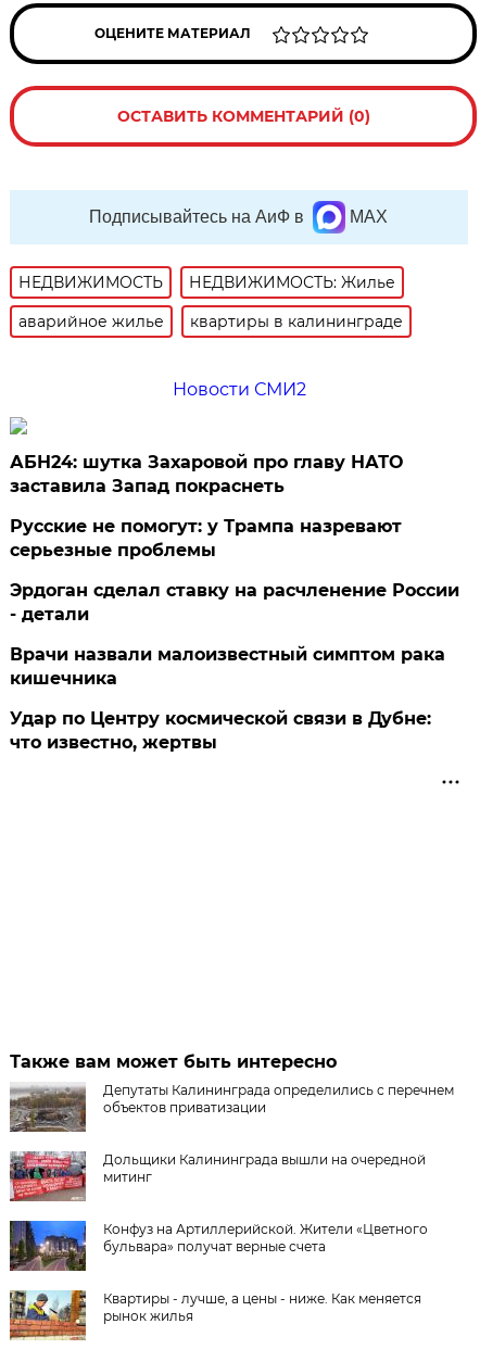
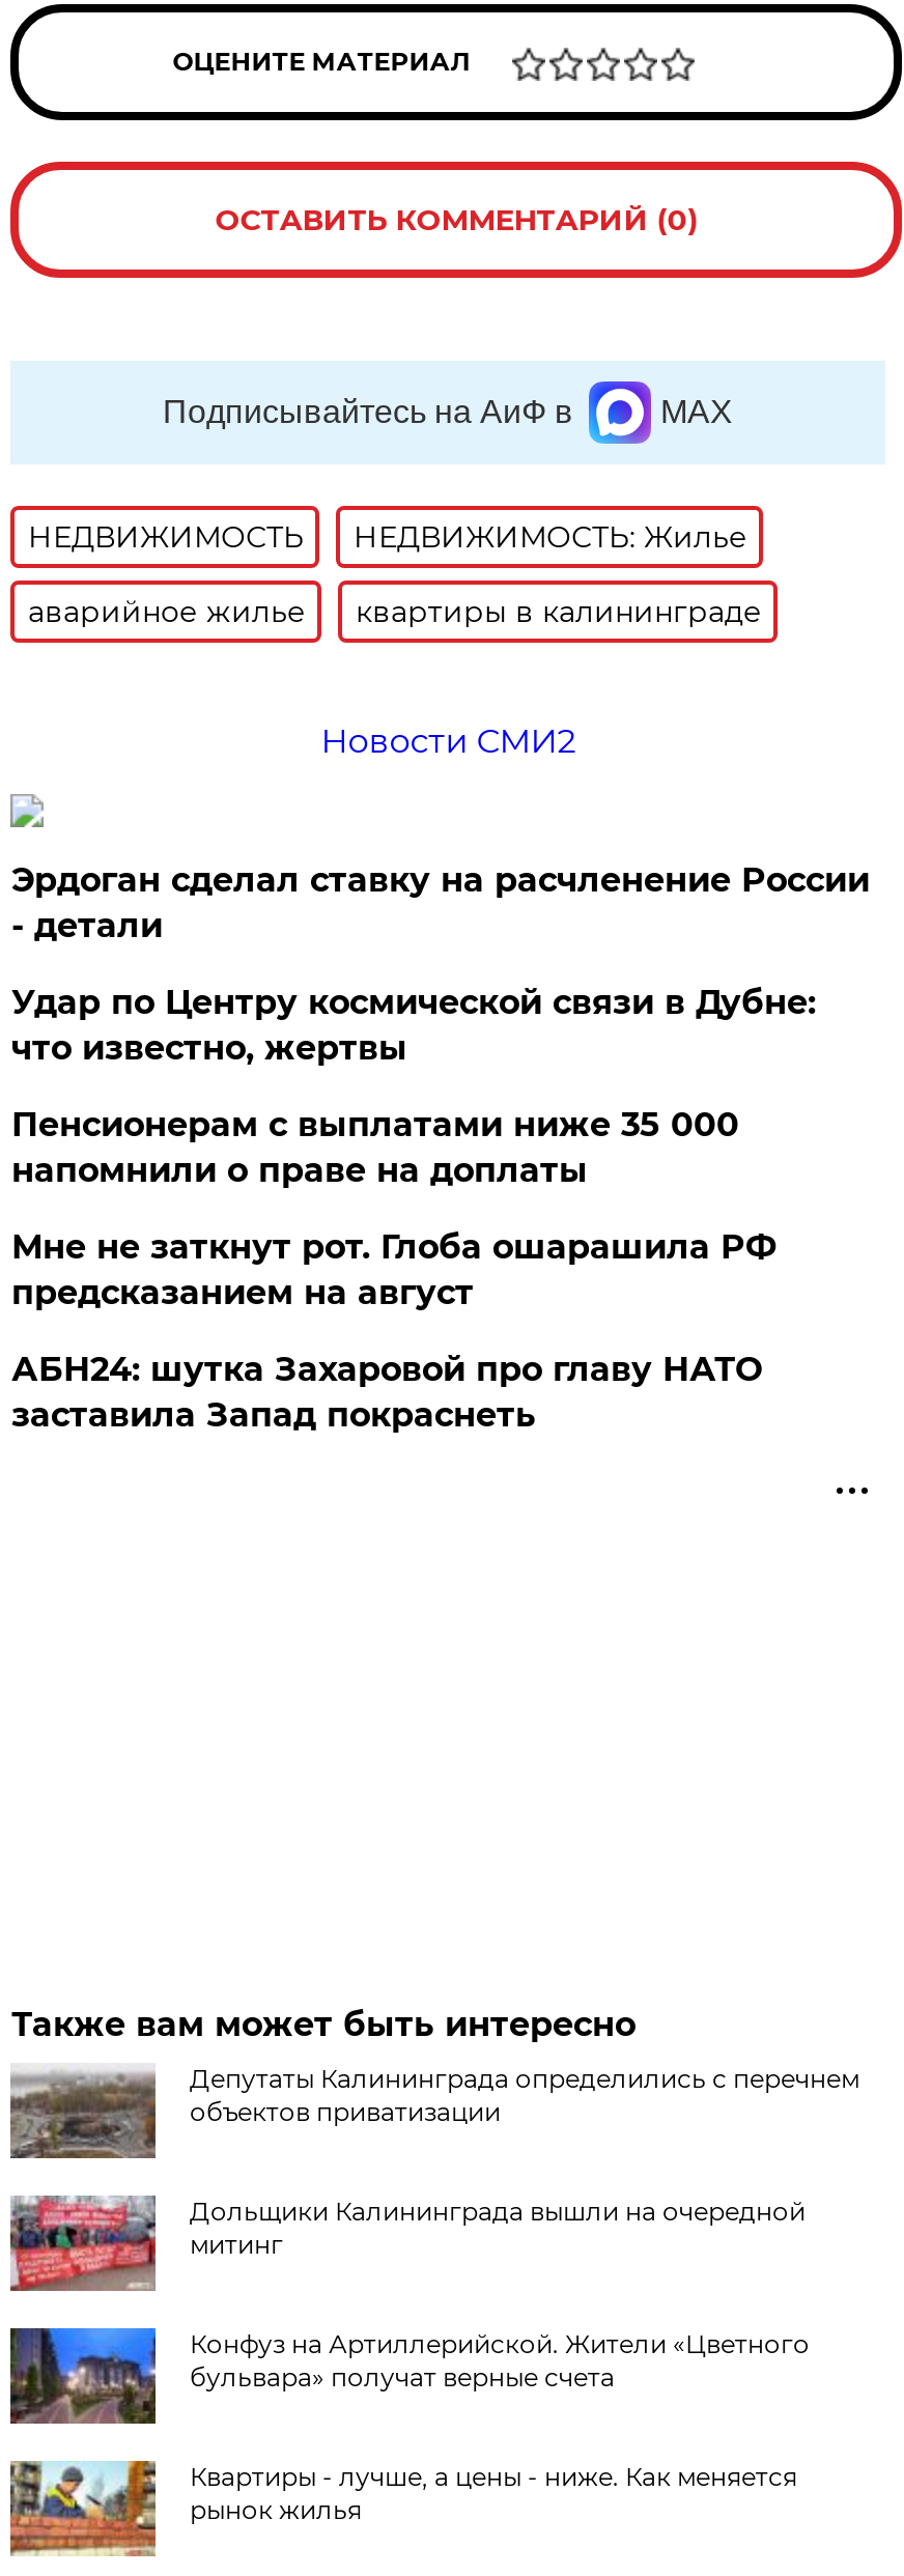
none -> [11,1105,776,1312] Пенсионерам с выплатами ниже 35 000 | напомнили о праве на доплаты | Мне не заткнут рот. Глоба ошарашила РФ | предсказанием на август
moved [10,452,403,496] -> [11,1349,762,1434]: АБН24: шутка Захаровой про главу НАТО | заставила Запад покраснеть
[10,516,446,689] Русские не помогут: у Трампа назревают | серьезные проблемы | Врачи назвали малоизвестный симптом рака | кишечника -> none
moved [10,580,460,624] -> [11,860,870,945]: Эрдоган сделал ставку на расчленение России | - детали
moved [10,708,432,753] -> [11,983,816,1068]: Удар по Центру космической связи в Дубне: | что известно, жертвы

